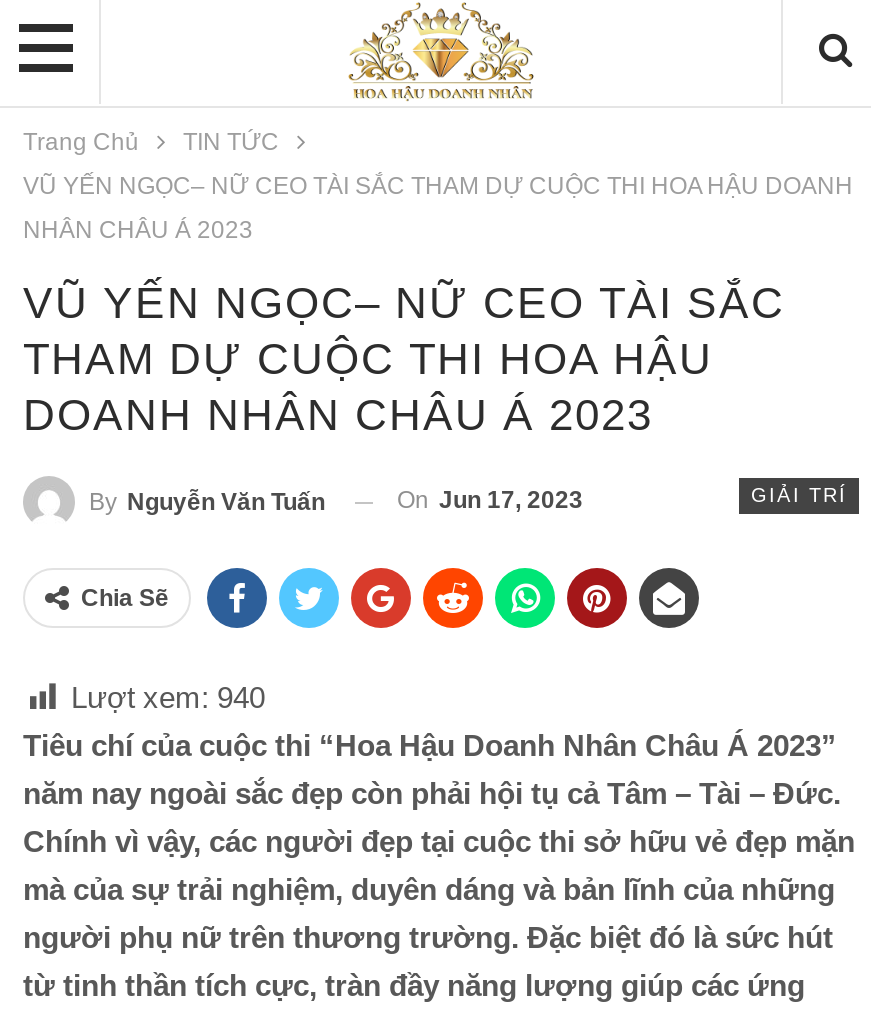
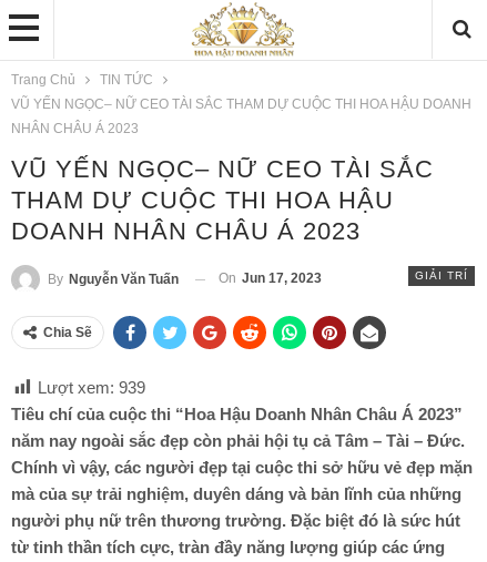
[71,680,265,714] Lượt xem: 940 -> [38,378,145,397] Lượt xem: 939

